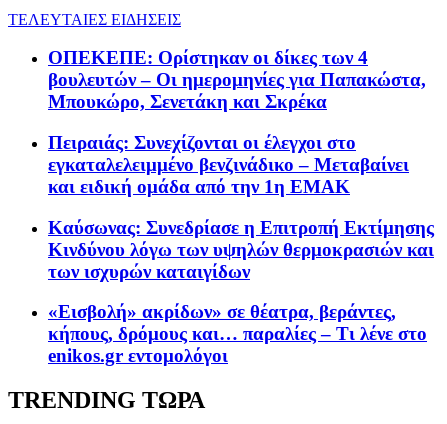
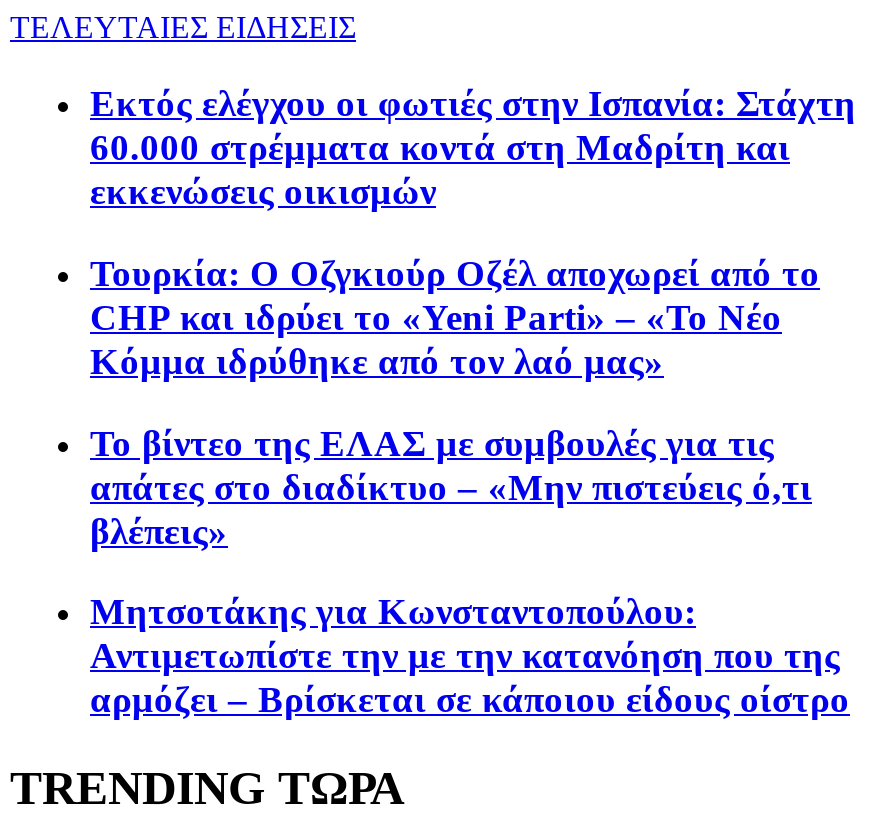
[48,47,426,112] ΟΠΕΚΕΠΕ: Ορίστηκαν οι δίκες των 4 | βουλευτών – Οι ημερομηνίες για Παπακώστα, | Μπουκώρο, Σενετάκη και Σκρέκα -> [90,83,856,213] Εκτός ελέγχου οι φωτιές στην Ισπανία: Στάχτη | 60.000 στρέμματα κοντά στη Μαδρίτη και | εκκενώσεις οικισμών
[48,132,409,197] Πειραιάς: Συνεχίζονται οι έλεγχοι στο | εγκαταλελειμμένο βενζινάδικο – Μεταβαίνει | και ειδική ομάδα από την 1η ΕΜΑΚ -> [90,252,820,382] Τουρκία: Ο Οζγκιούρ Οζέλ αποχωρεί από το | CHP και ιδρύει το «Yeni Parti» – «Το Νέο | Κόμμα ιδρύθηκε από τον λαό μας»
[48,217,434,282] Καύσωνας: Συνεδρίασε η Επιτροπή Εκτίμησης | Κινδύνου λόγω των υψηλών θερμοκρασιών και | των ισχυρών καταιγίδων -> [90,422,812,552] Το βίντεο της ΕΛΑΣ με συμβουλές για τις | απάτες στο διαδίκτυο – «Μην πιστεύεις ό,τι | βλέπεις»
[48,301,427,366] «Εισβολή» ακρίδων» σε θέατρα, βεράντες, | κήπους, δρόμους και… παραλίες – Τι λένε στο | enikos.gr εντομολόγοι -> [90,591,850,721] Μητσοτάκης για Κωνσταντοπούλου: | Αντιμετωπίστε την με την κατανόηση που της | αρμόζει – Βρίσκεται σε κάποιου είδους οίστρο

